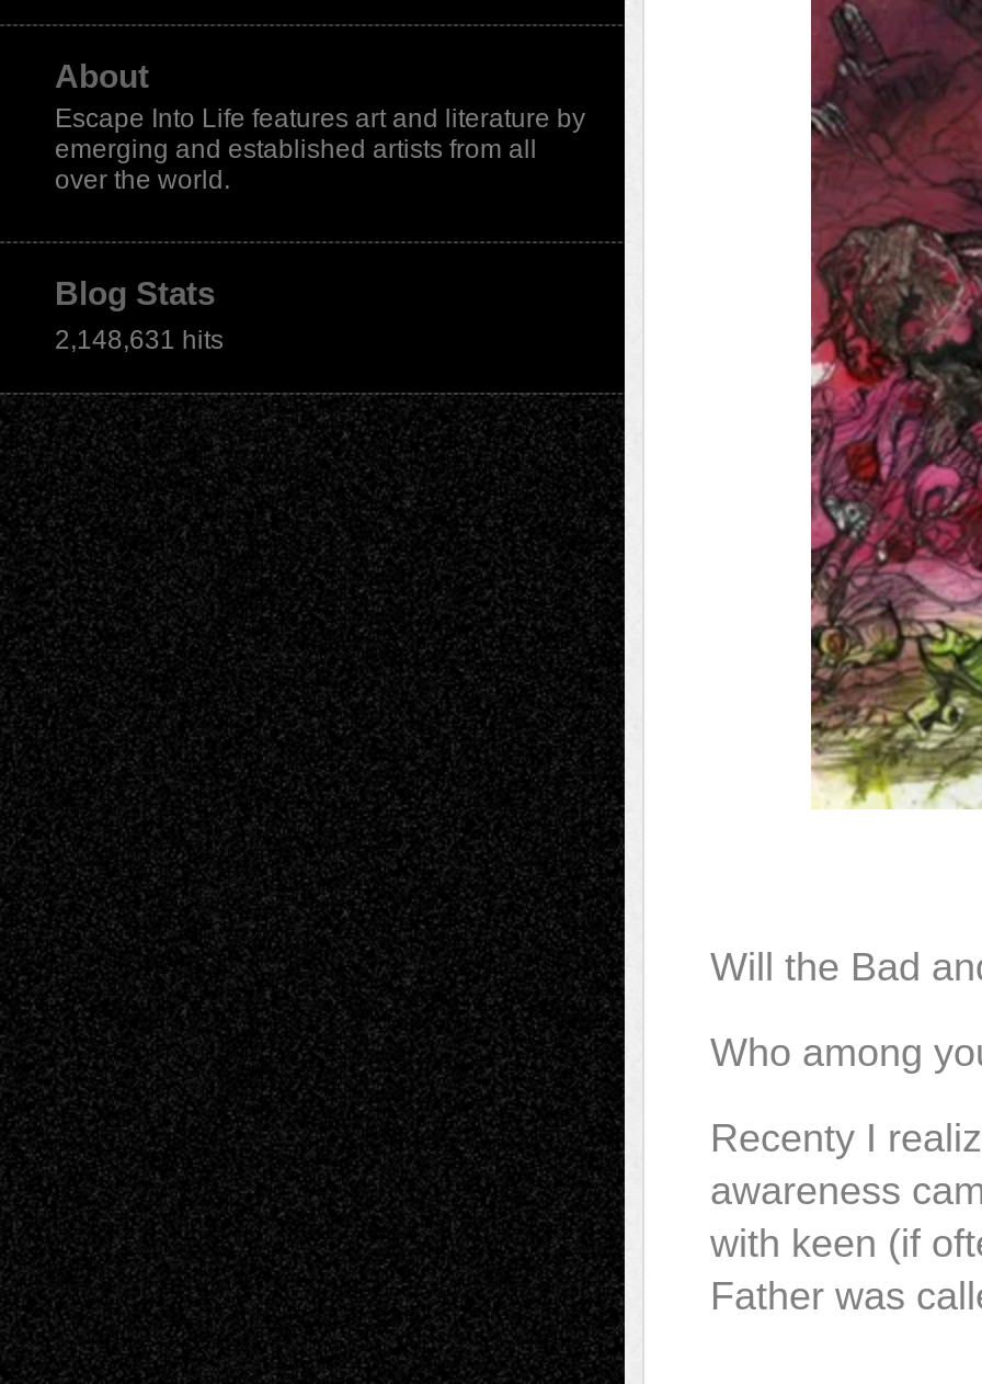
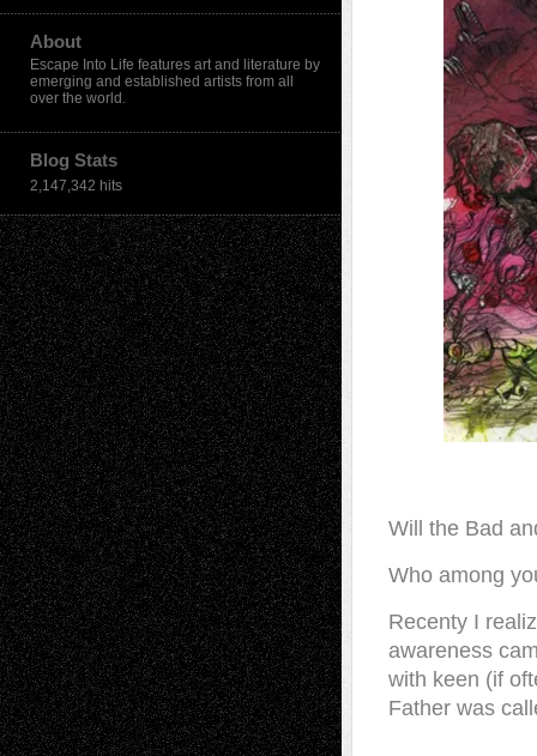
[55,325,224,355] 2,148,631 hits -> [30,177,122,194] 2,147,342 hits

